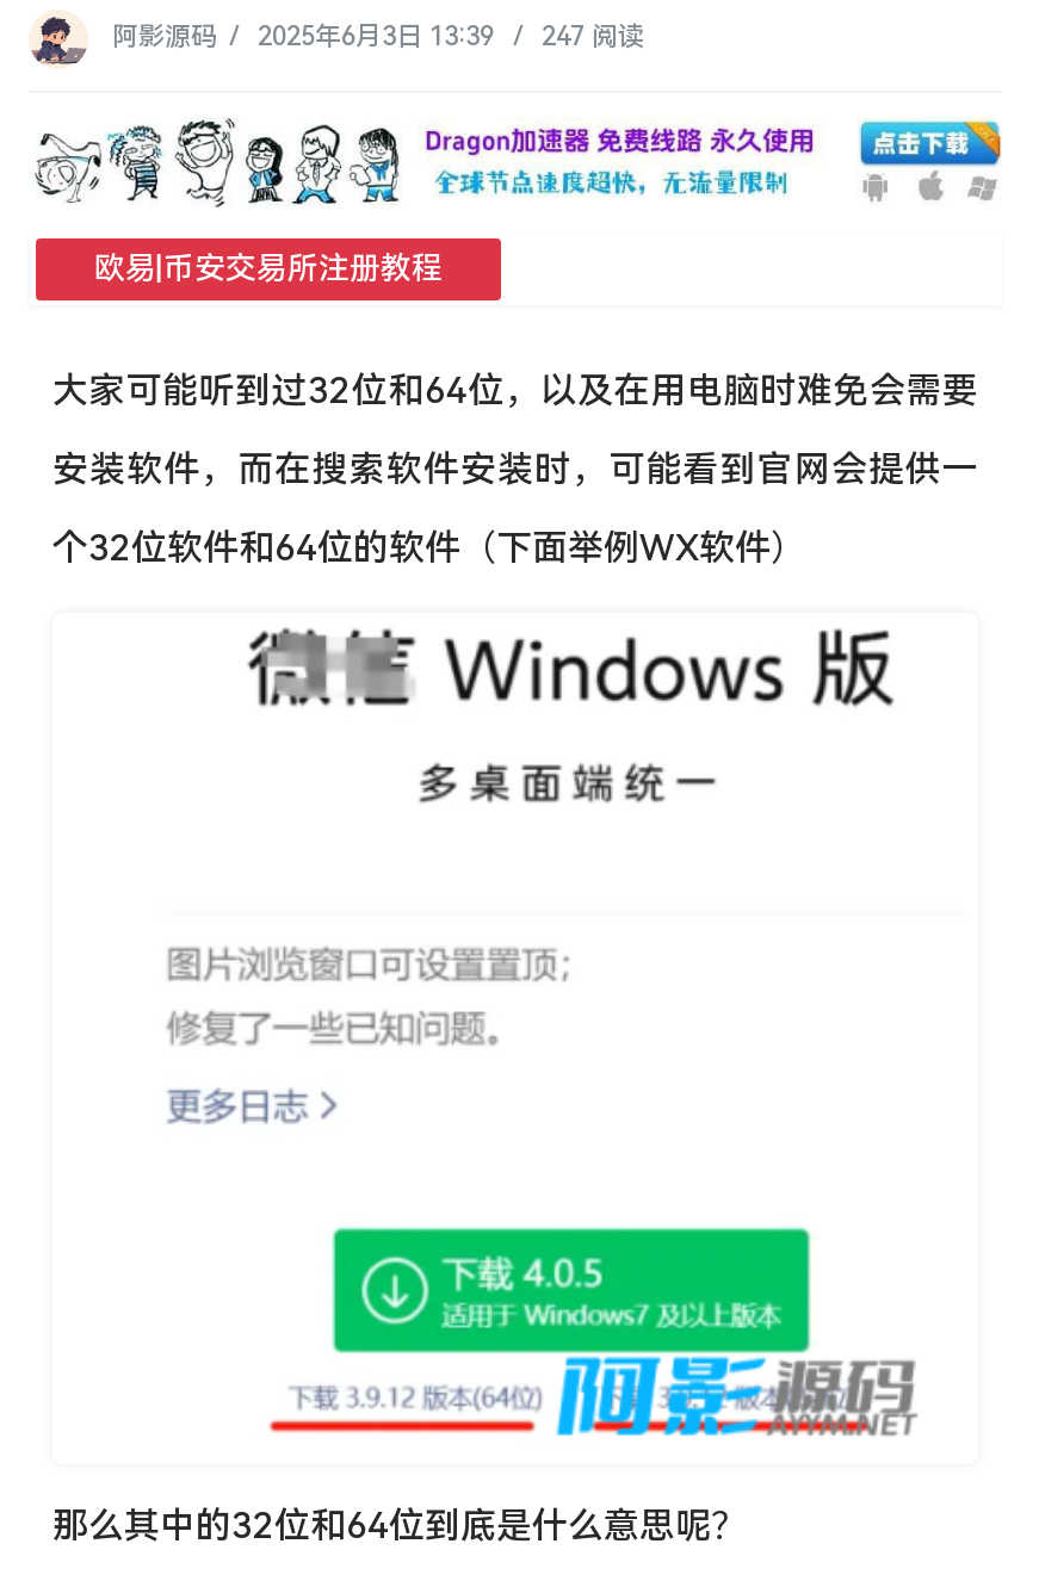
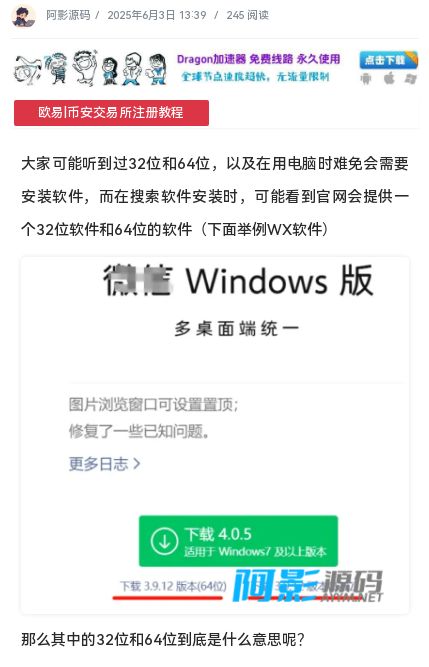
[112,21,644,52] 阿影源码 / 2025年6月3日 13:39 / 247 阅读 -> [46,9,269,22] 阿影源码 / 2025年6月3日 13:39 / 245 阅读

